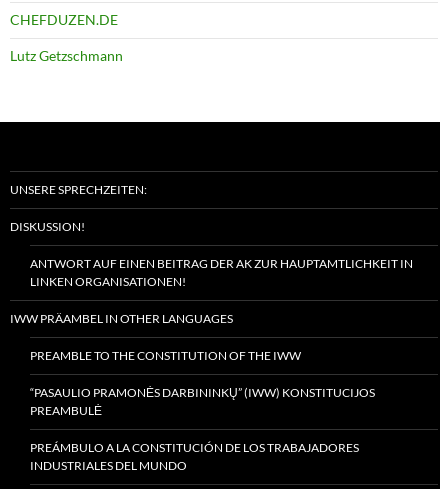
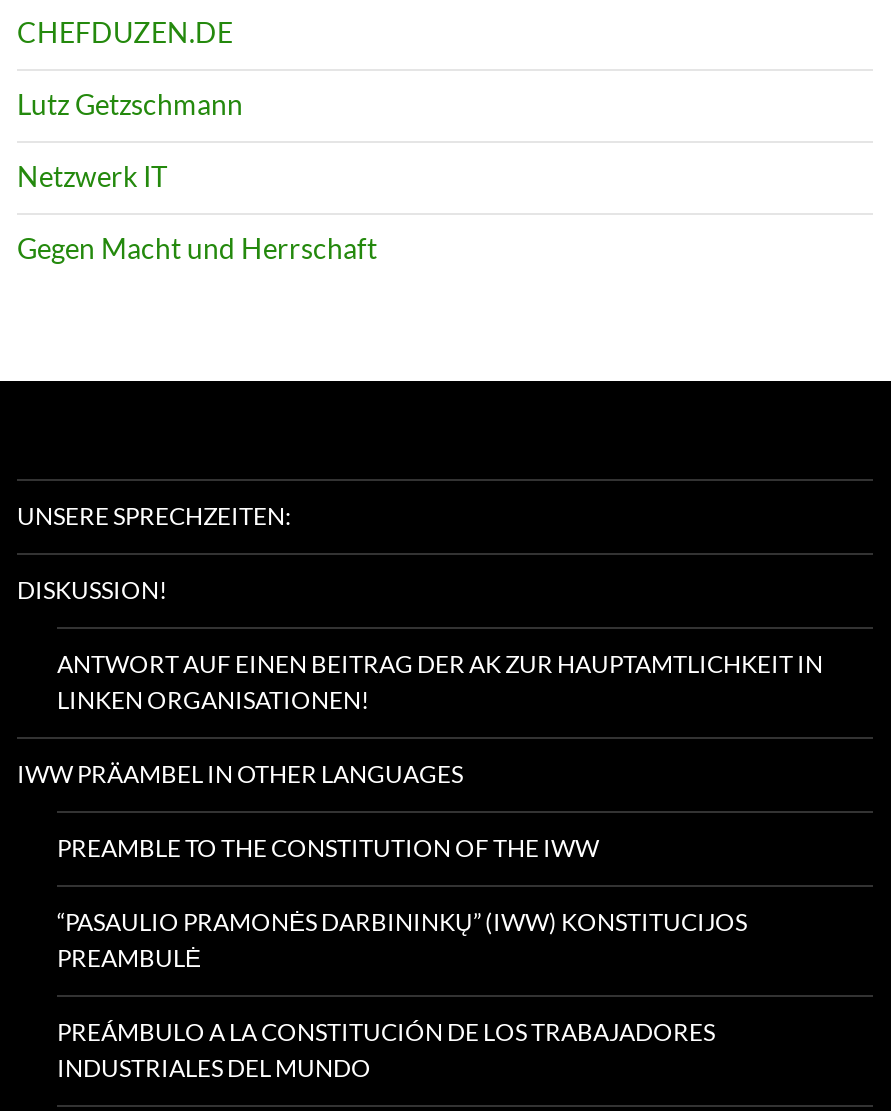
none -> [17,160,377,266] Netzwerk IT | Gegen Macht und Herrschaft

